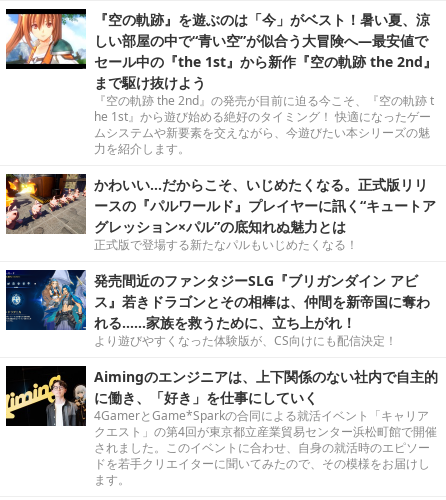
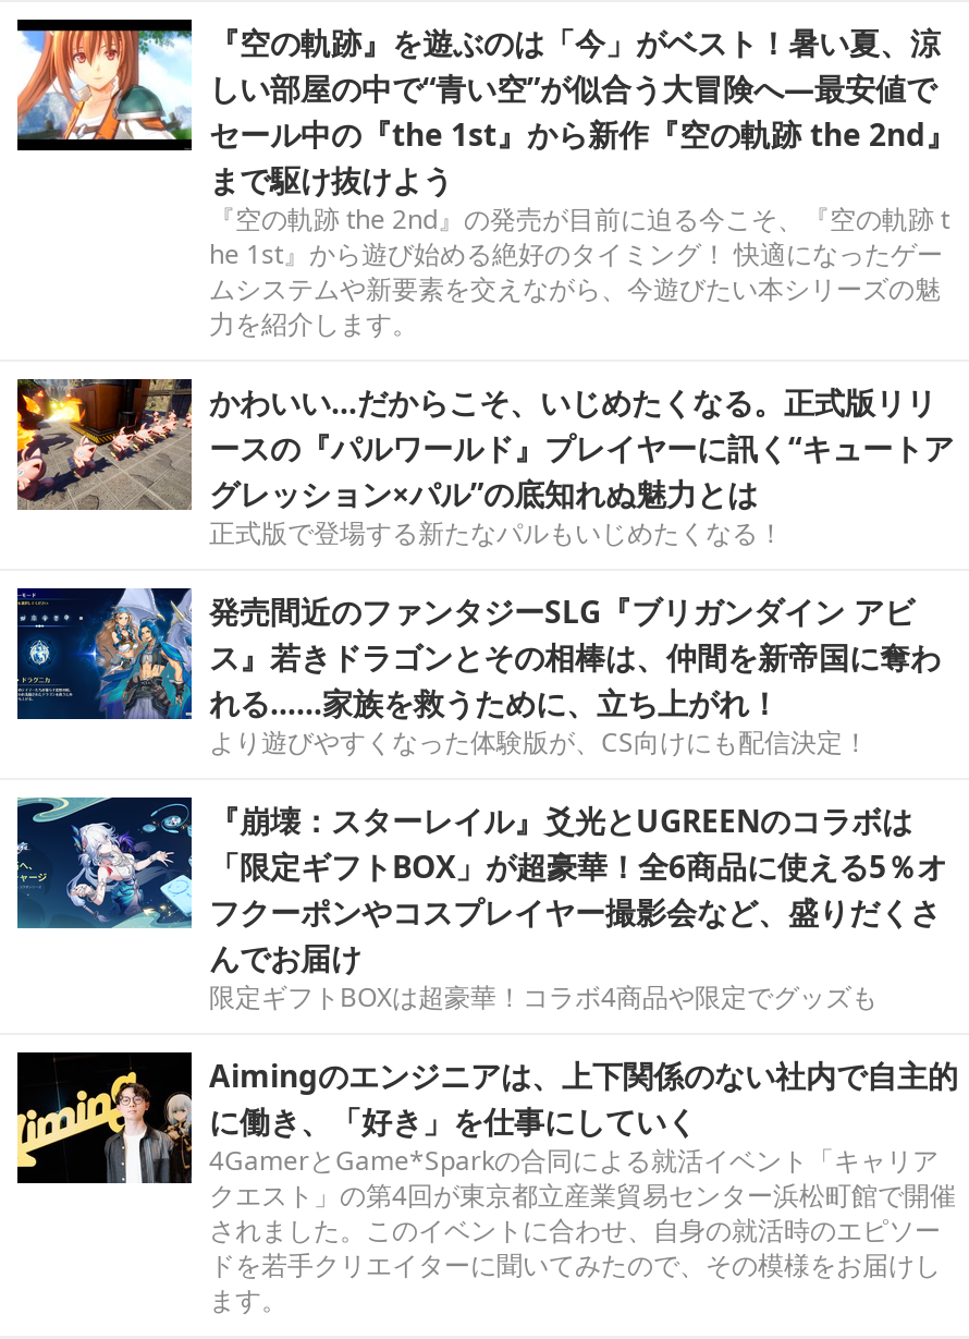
none -> [15,795,947,1016] [image] | 『崩壊：スターレイル』爻光とUGREENのコラボは | 「限定ギフトBOX」が超豪華！全6商品に使える5％オ | フクーポンやコスプレイヤー撮影会など、盛りだくさ | んでお届け | 限定ギフトBOXは超豪華！コラボ4商品や限定でグッズも

